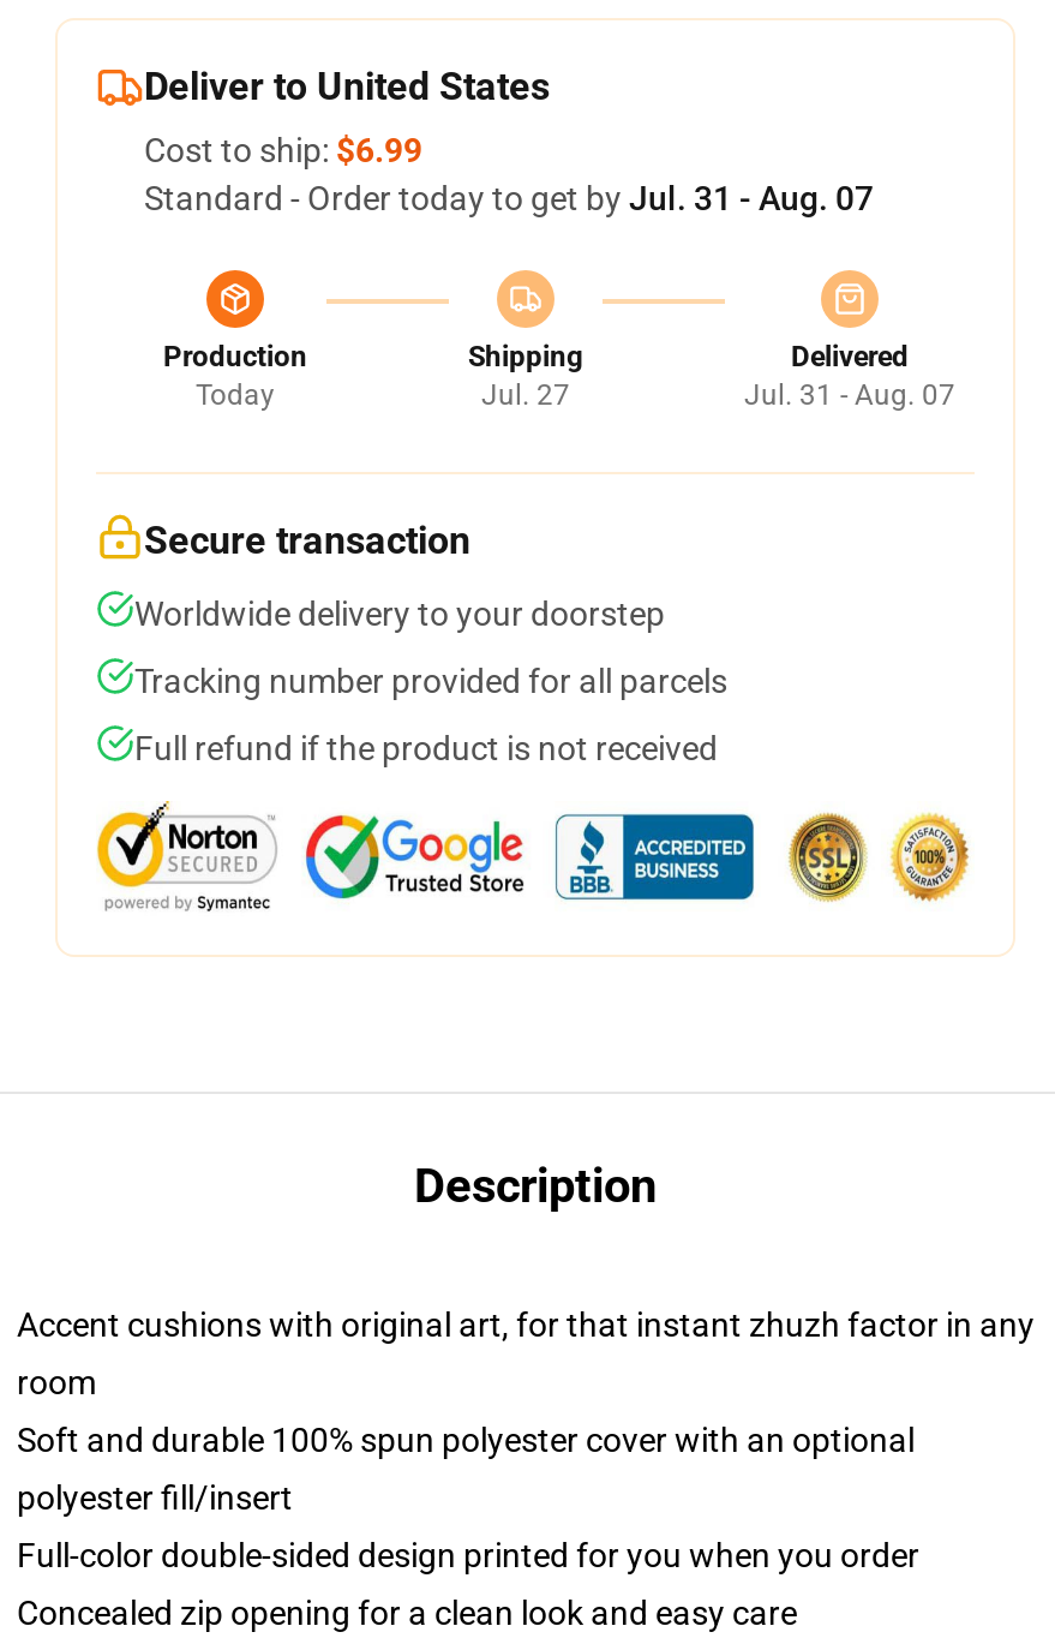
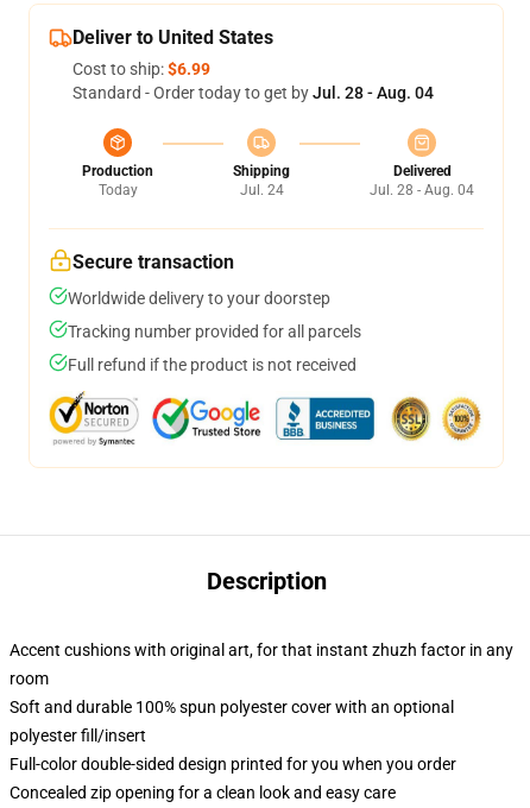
[144,179,874,217] Standard - Order today to get by Jul. 31 - Aug. 07 -> [72,83,434,102] Standard - Order today to get by Jul. 28 - Aug. 04
[481,378,570,412] Jul. 27 -> [239,182,283,198] Jul. 24
[744,378,955,412] Jul. 31 - Aug. 07 -> [370,182,474,198] Jul. 28 - Aug. 04

